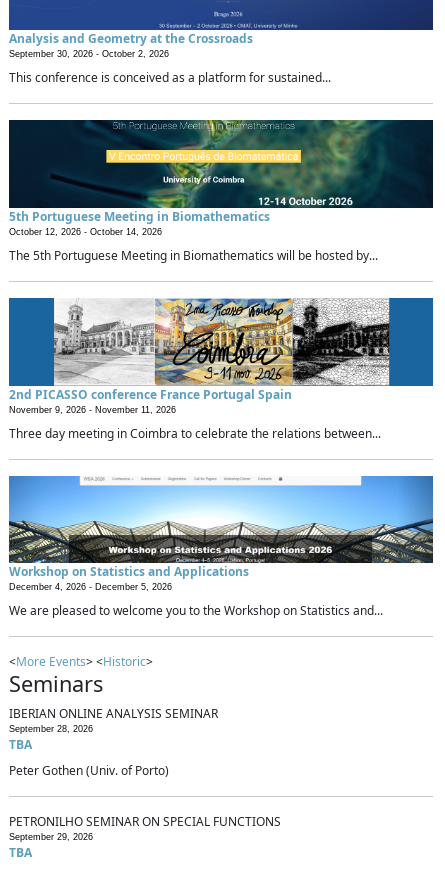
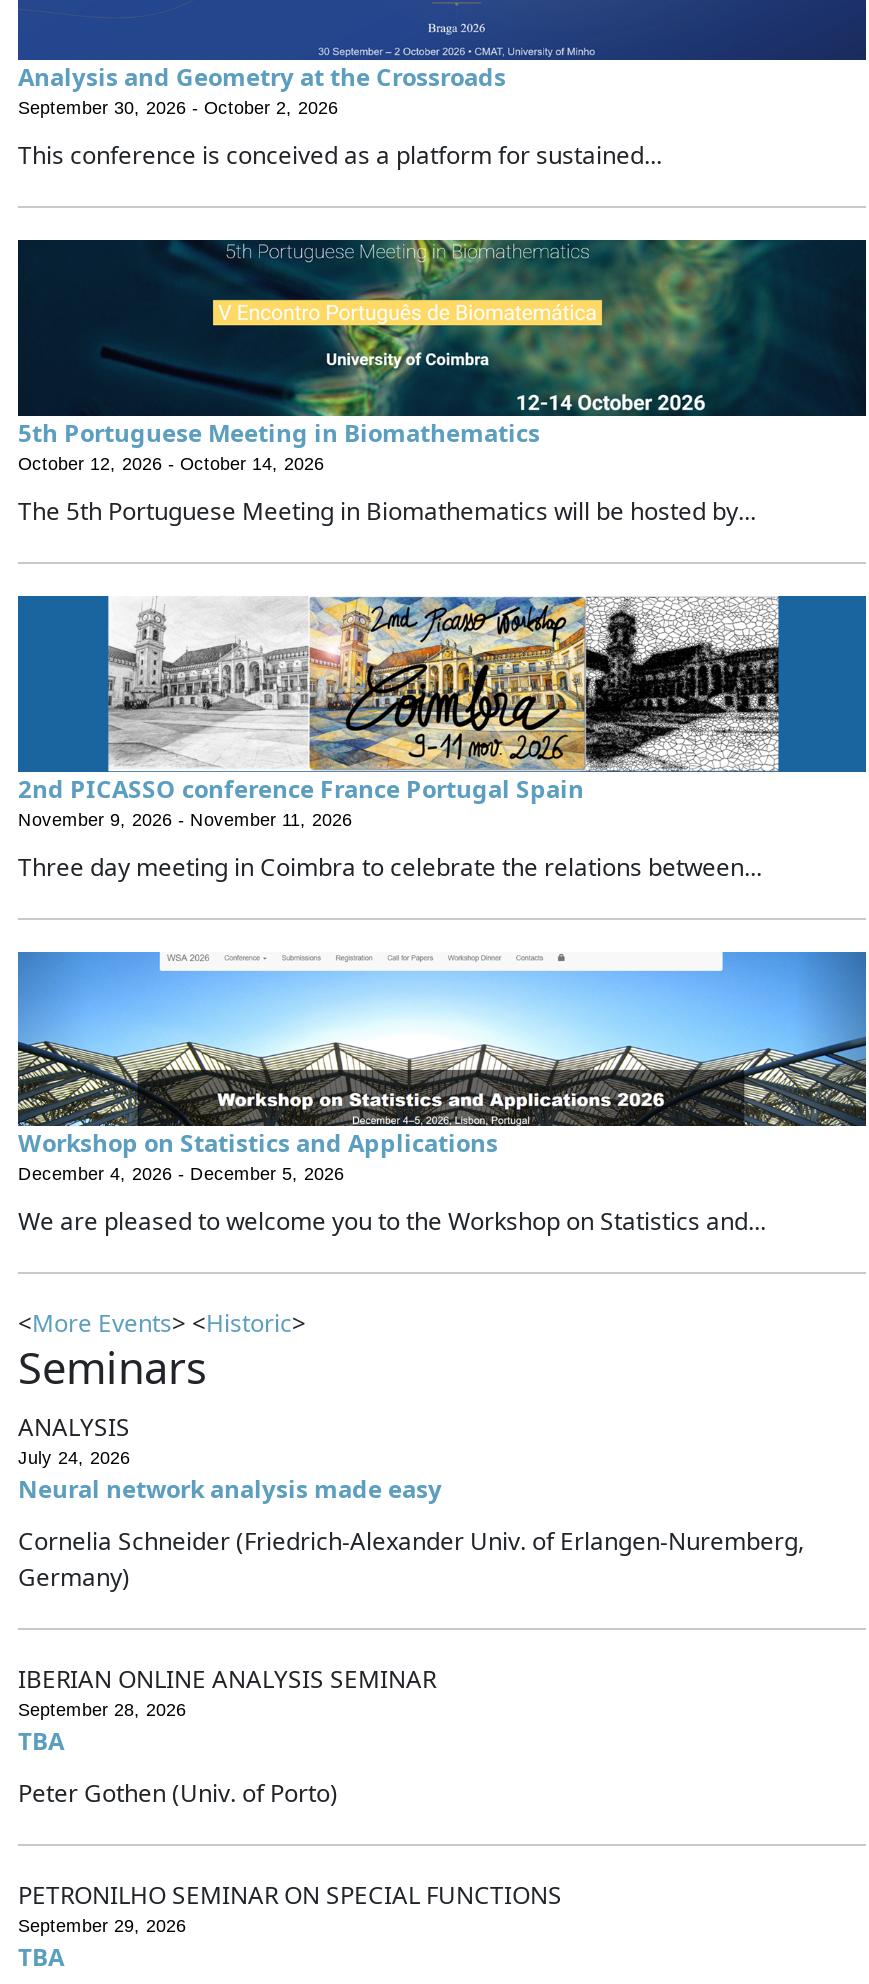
none -> [18,1411,804,1595] ANALYSIS | July 24, 2026 | Neural network analysis made easy | Cornelia Schneider (Friedrich-Alexander Univ. of Erlangen-Nuremberg, | Germany)

